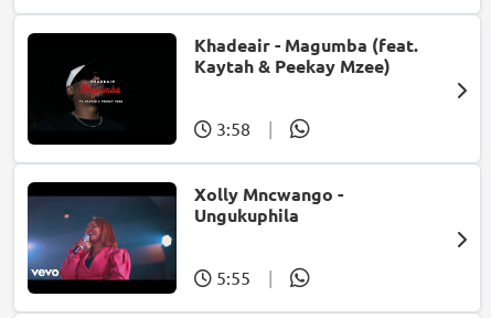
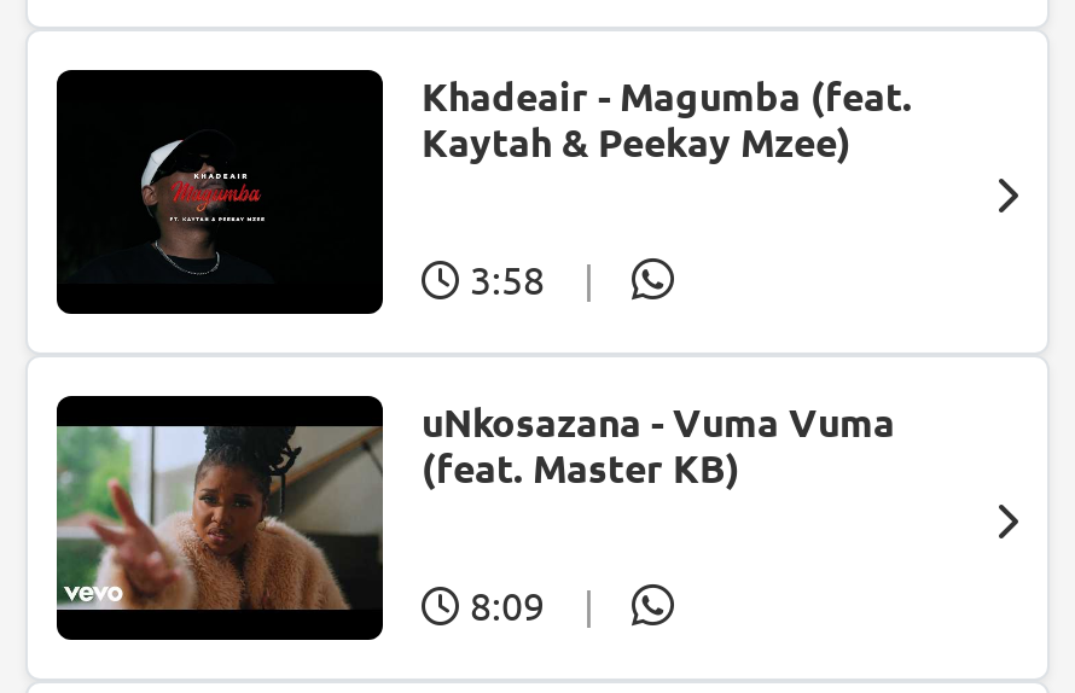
[26,182,343,280] [image] | Xolly Mncwango - | Ungukuphila -> [54,396,895,611] [image] | uNkosazana - Vuma Vuma | (feat. Master KB)
[216,266,250,288] 5:55 -> [470,579,545,627] 8:09

